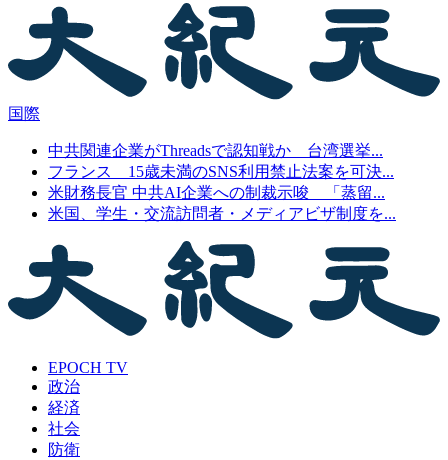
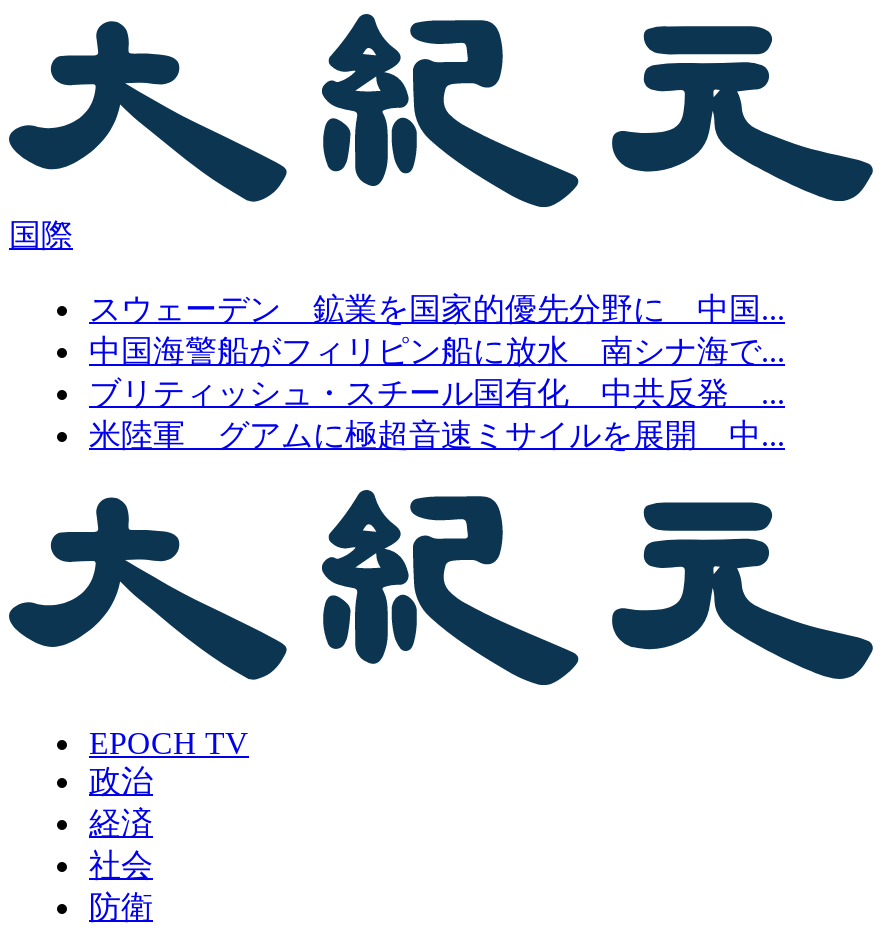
[48,142,396,222] 中共関連企業がThreadsで認知戦か 台湾選挙... | フランス 15歳未満のSNS利用禁止法案を可決... | 米財務長官 中共AI企業への制裁示唆 「蒸留... | 米国、学生・交流訪問者・メディアビザ制度を... -> [89,293,785,453] スウェーデン 鉱業を国家的優先分野に 中国... | 中国海警船がフィリピン船に放水 南シナ海で... | ブリティッシュ・スチール国有化 中共反発 ... | 米陸軍 グアムに極超音速ミサイルを展開 中...

